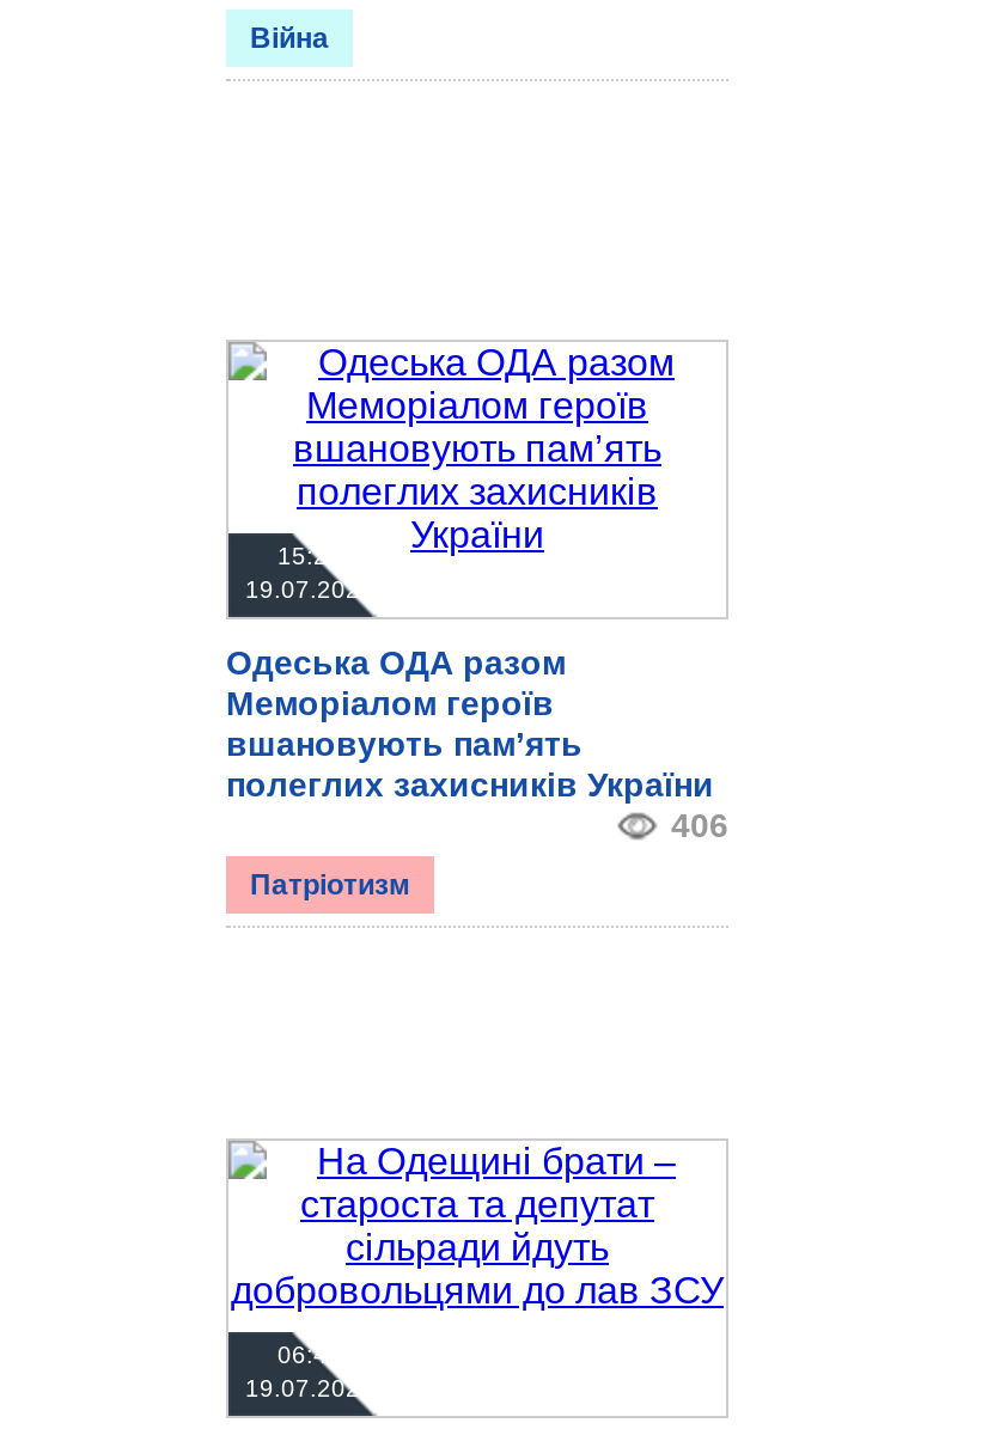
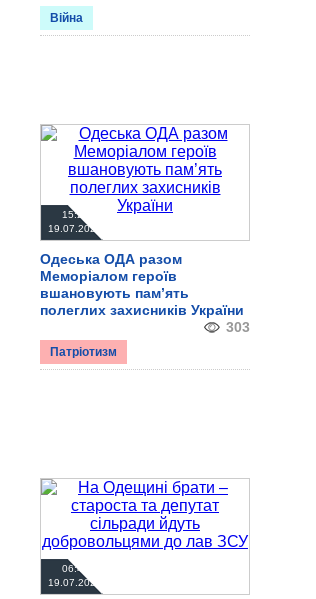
moved [226,643,714,804] -> [40,251,244,318]: Одеська ОДА разом | Меморіалом героїв | вшановують пам’ять | полеглих захисників України
[671,806,728,844] 406 -> [226,319,250,335] 303
moved [250,868,410,902] -> [50,345,117,359]: Патріотизм

